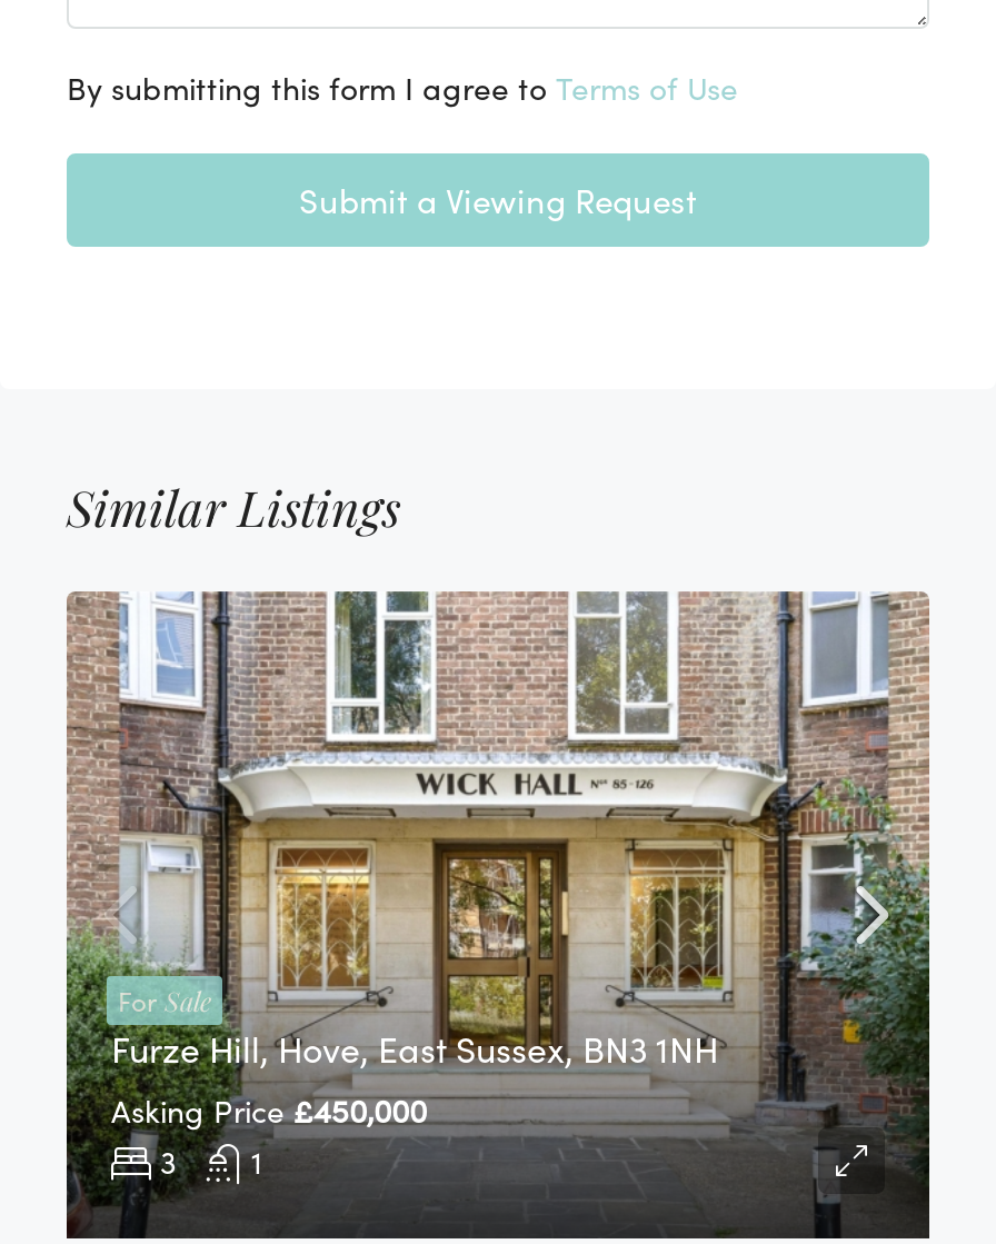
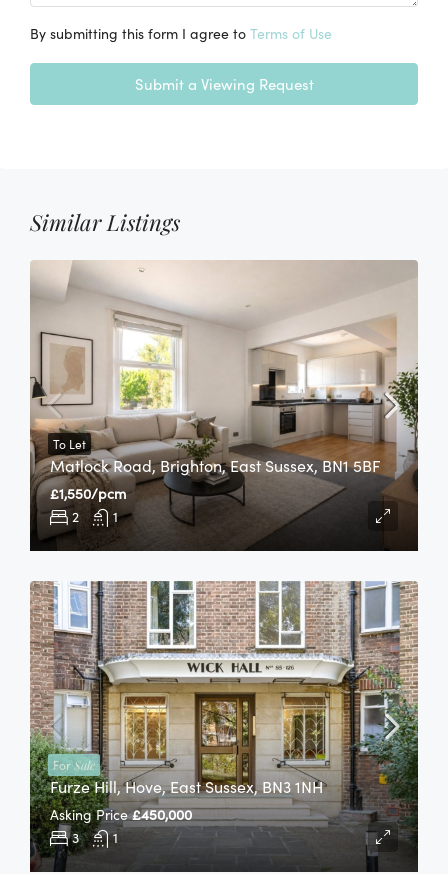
none -> [30,260,418,549] [image] | Matlock Road, Brighton, East Sussex, BN1 5BF | 2 | 1
none -> [50,484,126,503] £1,550/pcm
none -> [53,436,86,452] To Let

